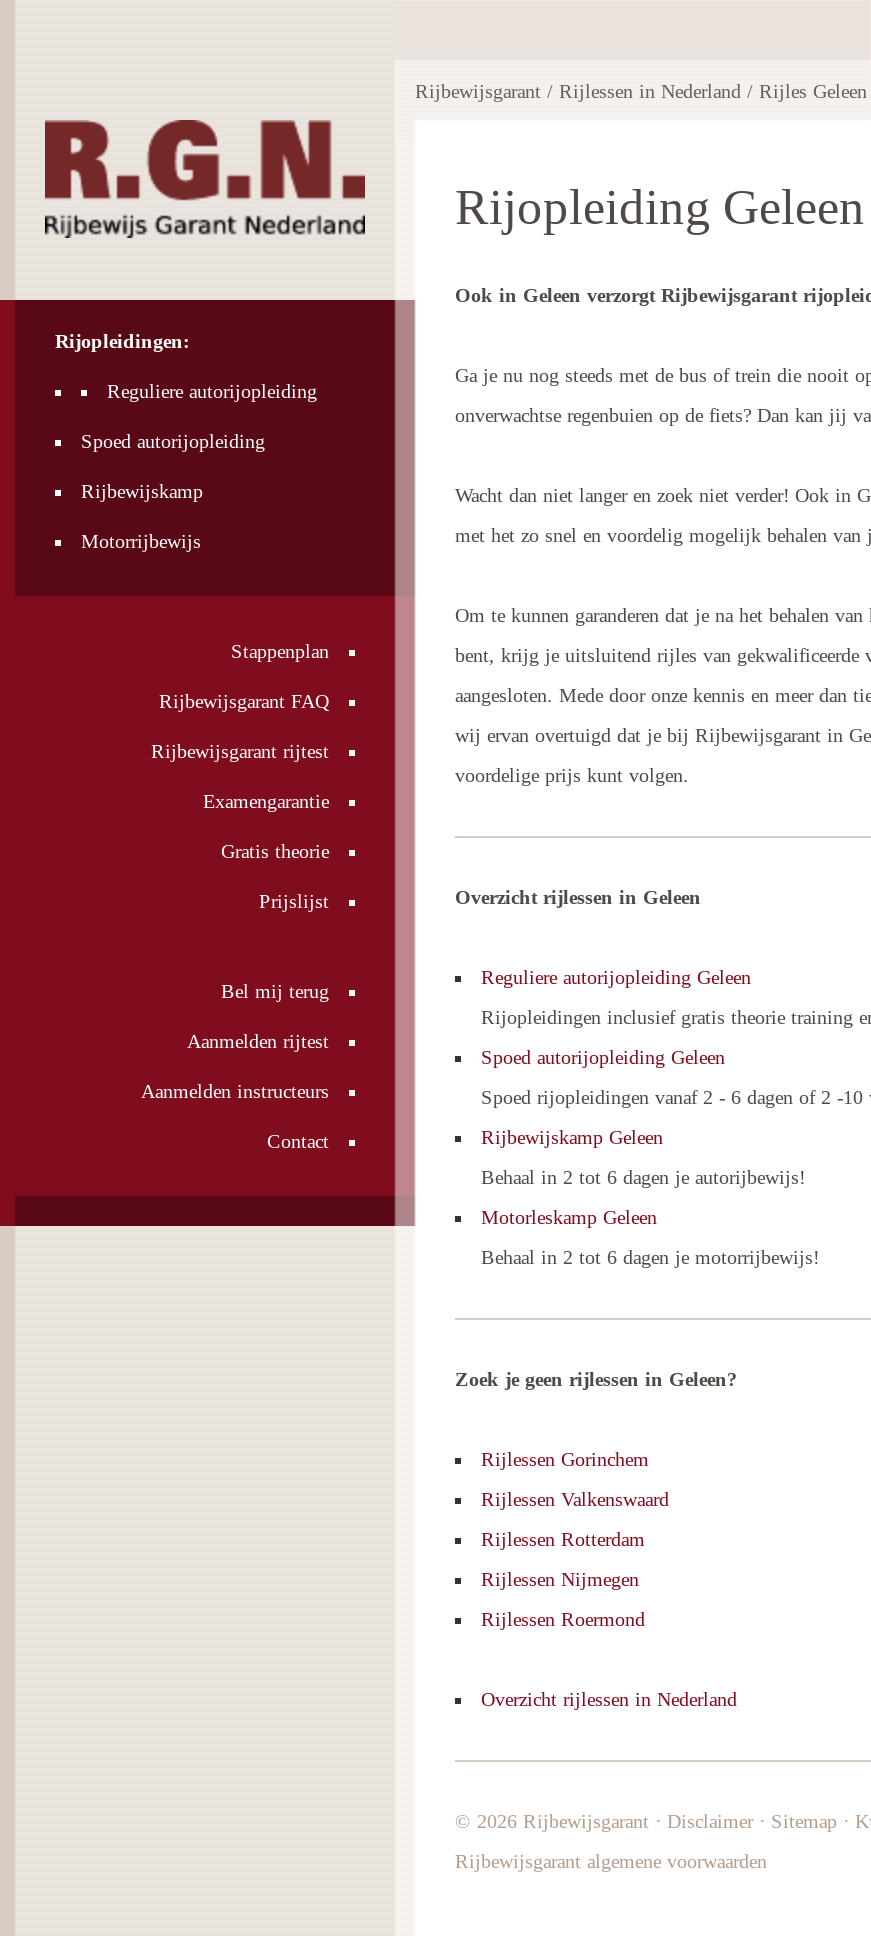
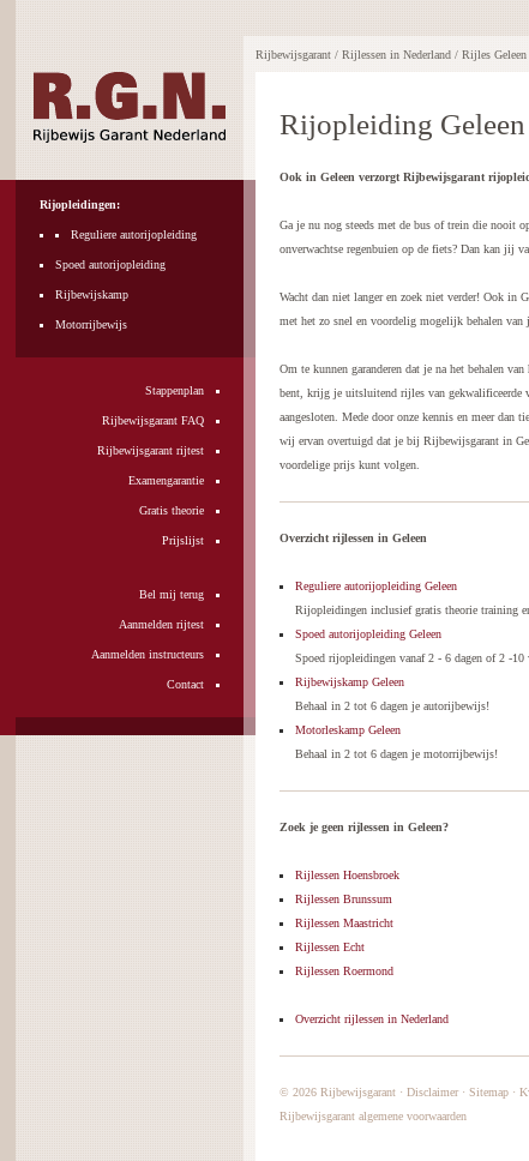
[481,1448,649,1470] Rijlessen Gorinchem -> [295,868,399,882] Rijlessen Hoensbroek
[481,1488,669,1510] Rijlessen Valkenswaard -> [295,892,392,906] Rijlessen Brunssum
[481,1528,645,1550] Rijlessen Rotterdam -> [295,916,393,930] Rijlessen Maastricht
[481,1568,639,1590] Rijlessen Nijmegen -> [295,940,365,954] Rijlessen Echt

